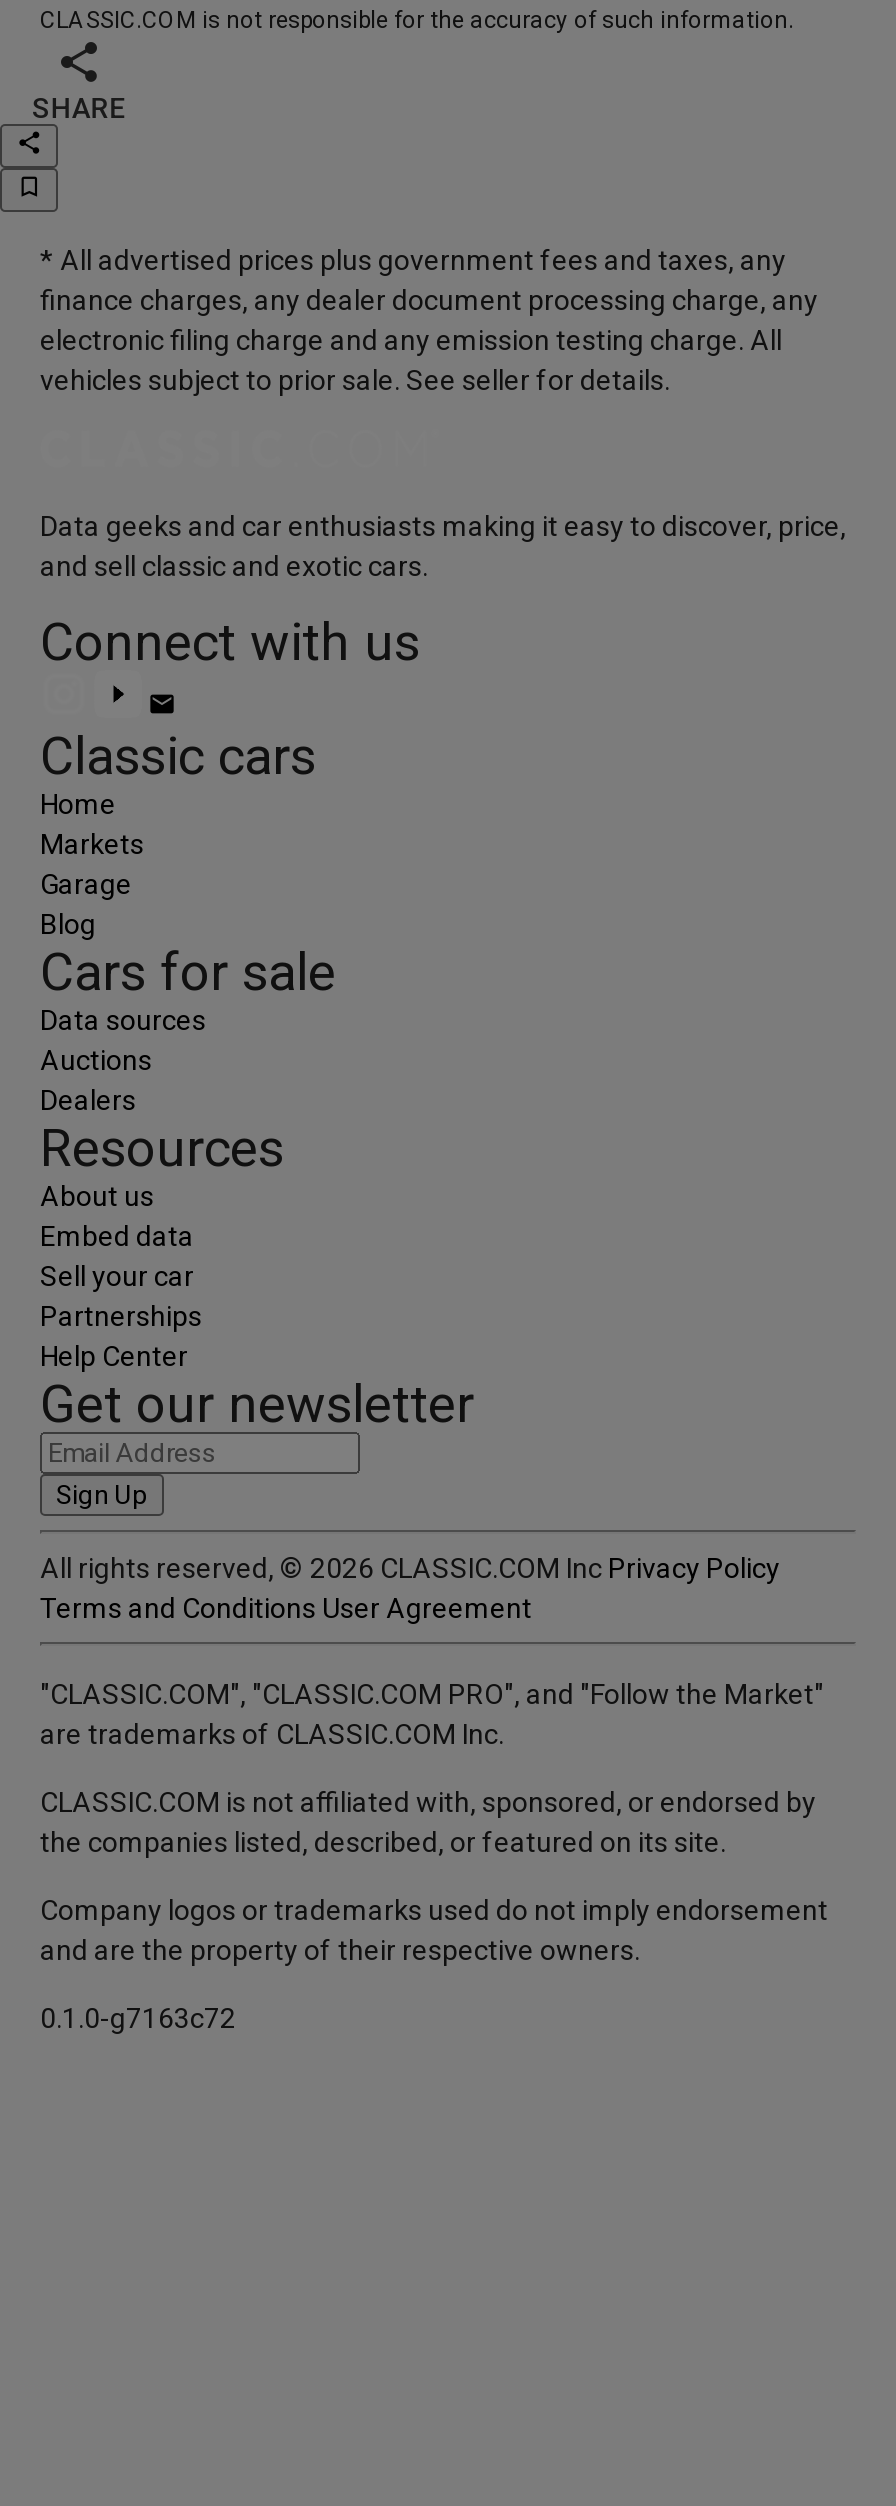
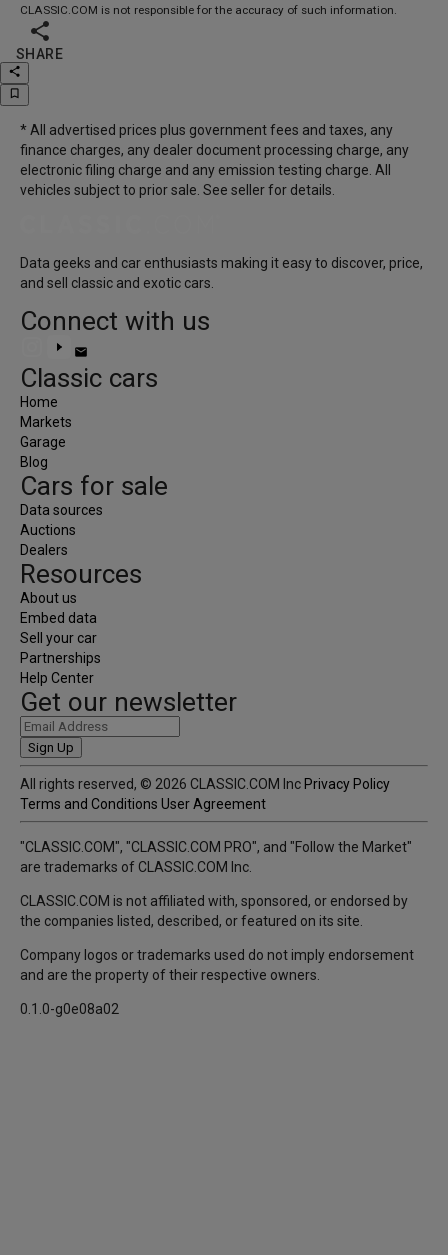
[40,2002,236,2034] 0.1.0-g7163c72 -> [20,1001,119,1017] 0.1.0-g0e08a02

